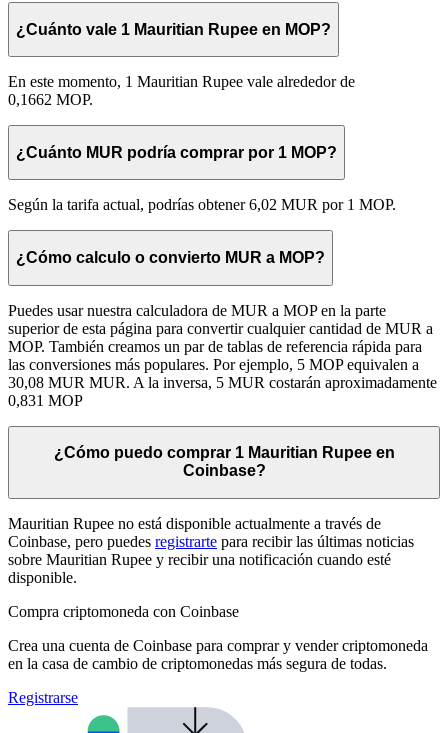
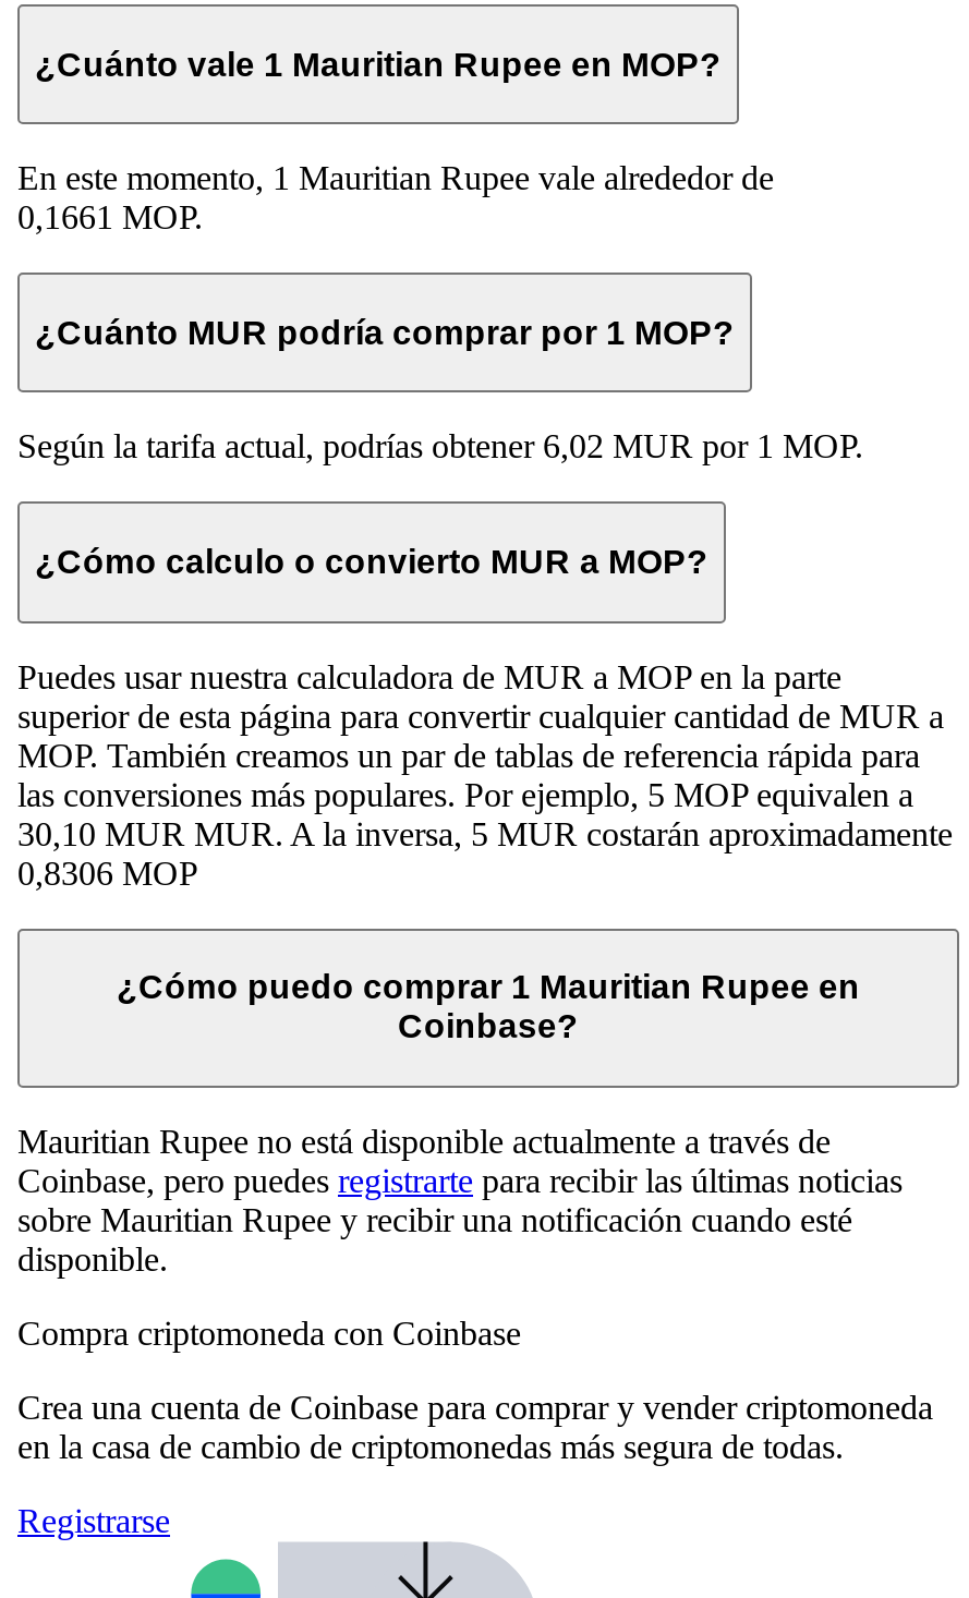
[8,91,93,108] 0,1662 MOP. -> [17,199,203,236] 0,1661 MOP.
[8,374,437,391] 30,08 MUR MUR. A la inversa, 5 MUR costarán aproximadamente -> [17,814,953,852] 30,10 MUR MUR. A la inversa, 5 MUR costarán aproximadamente
[8,392,83,409] 0,831 MOP -> [17,854,198,891] 0,8306 MOP

